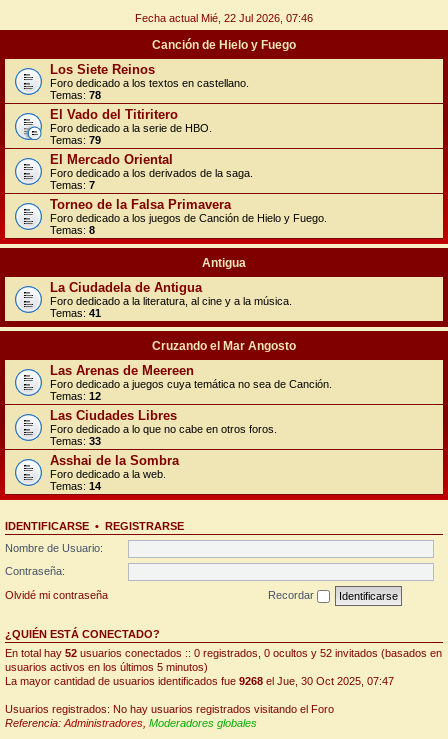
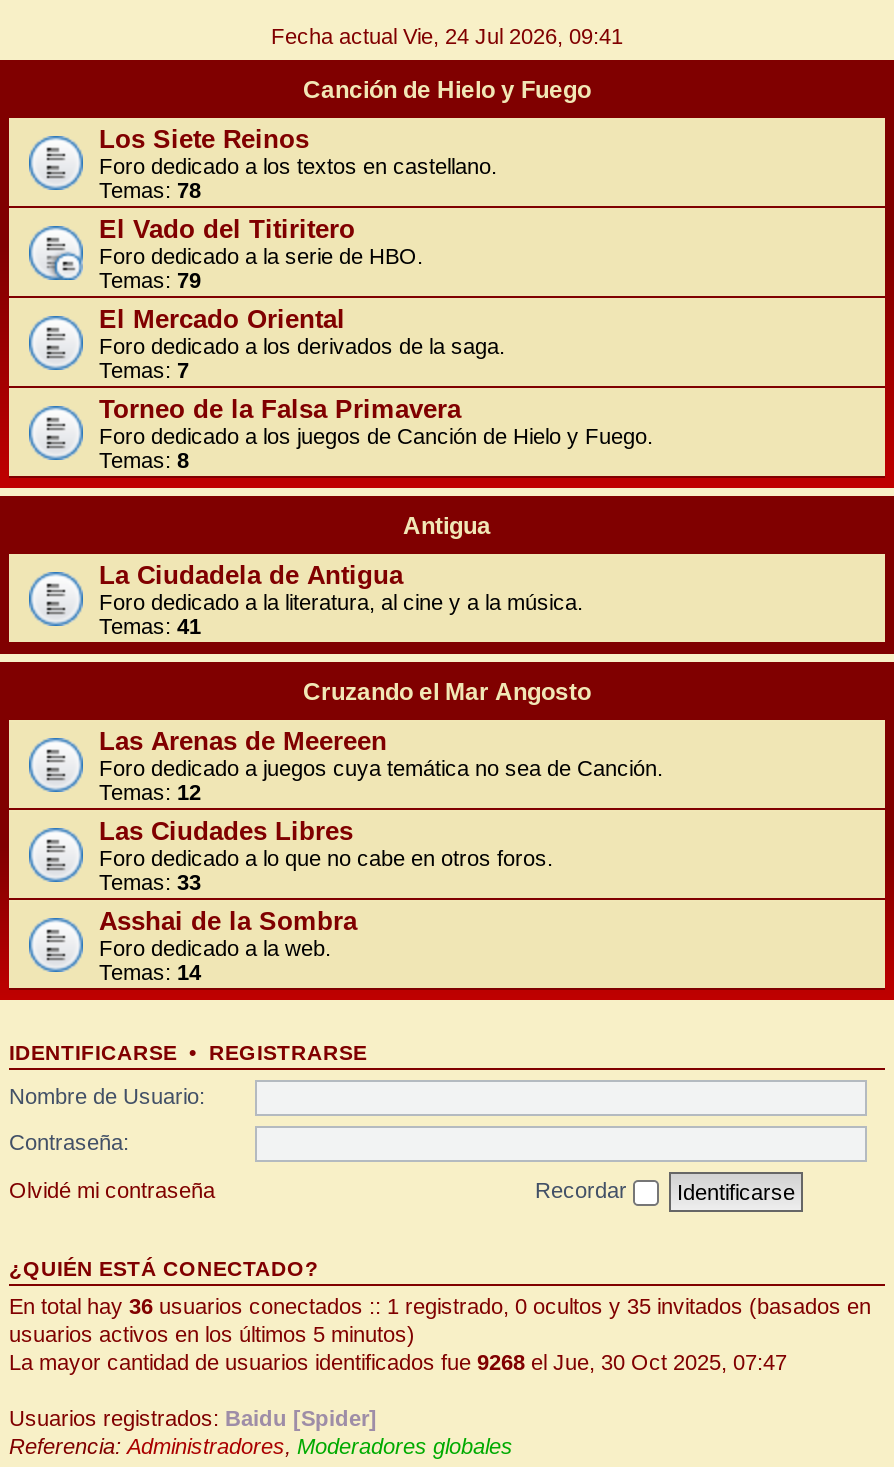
[135,12,313,24] Fecha actual Mié, 22 Jul 2026, 07:46 -> [271,24,623,48] Fecha actual Vie, 24 Jul 2026, 09:41
[5,646,442,658] En total hay 52 usuarios conectados :: 0 registrados, 0 ocultos y 52 invitados (basados en -> [9,1293,871,1317] En total hay 36 usuarios conectados :: 1 registrado, 0 ocultos y 35 invitados (basados en
[5,702,334,714] Usuarios registrados: No hay usuarios registrados visitando el Foro -> [9,1405,377,1429] Usuarios registrados: Baidu [Spider]

